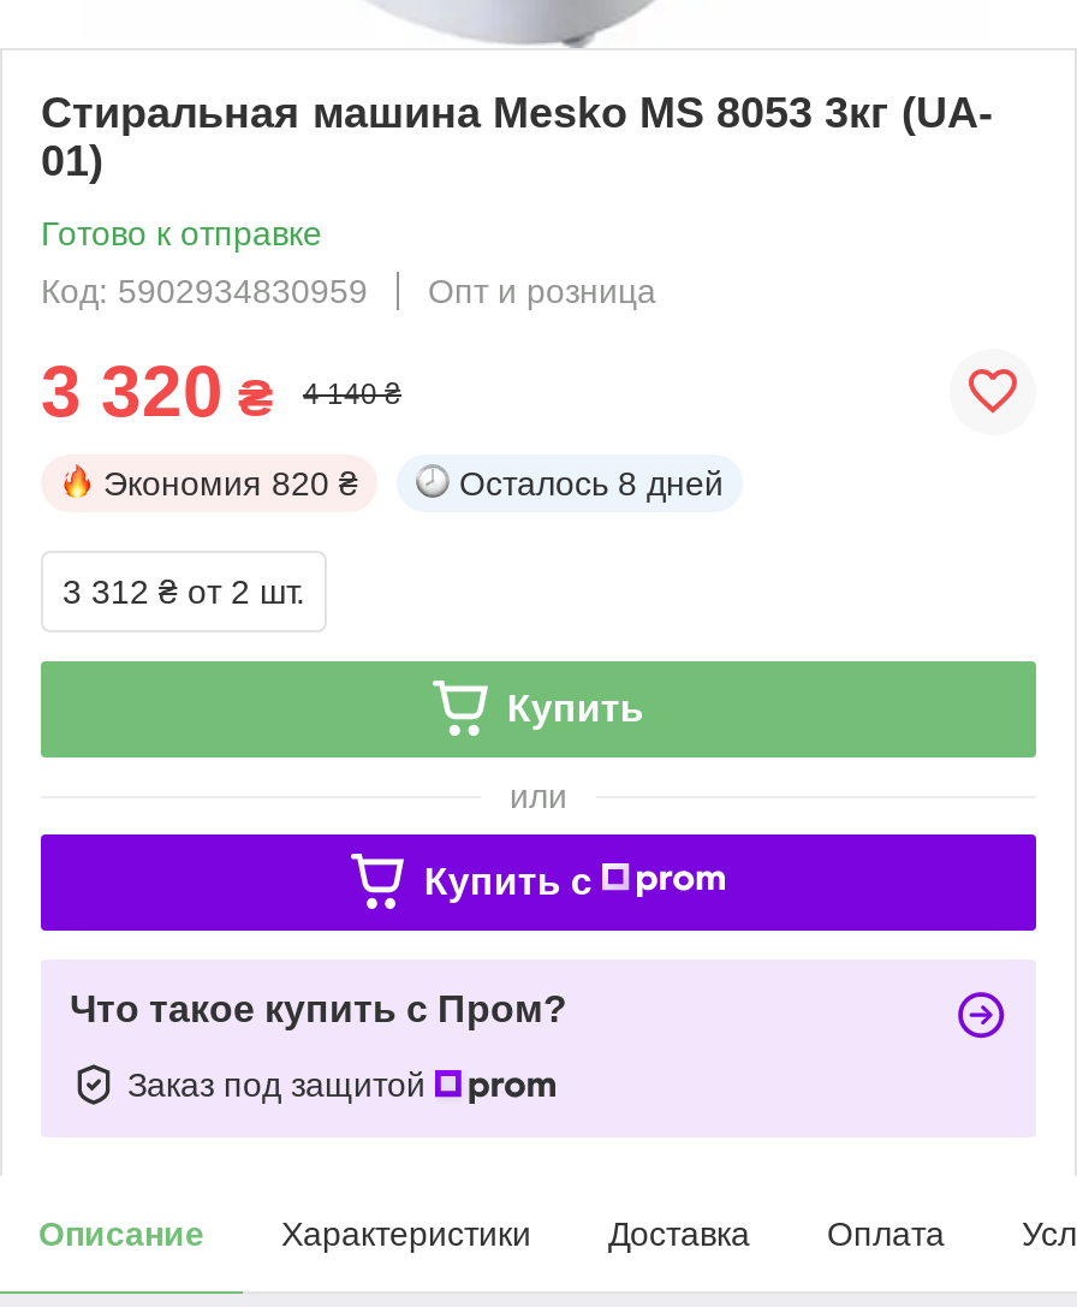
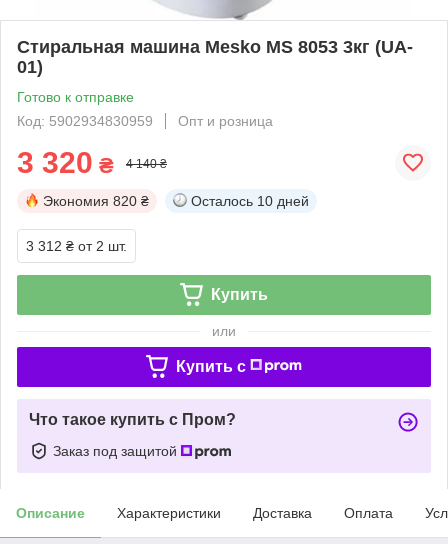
[459,464,724,502] Осталось 8 дней -> [191,193,309,209] Осталось 10 дней

